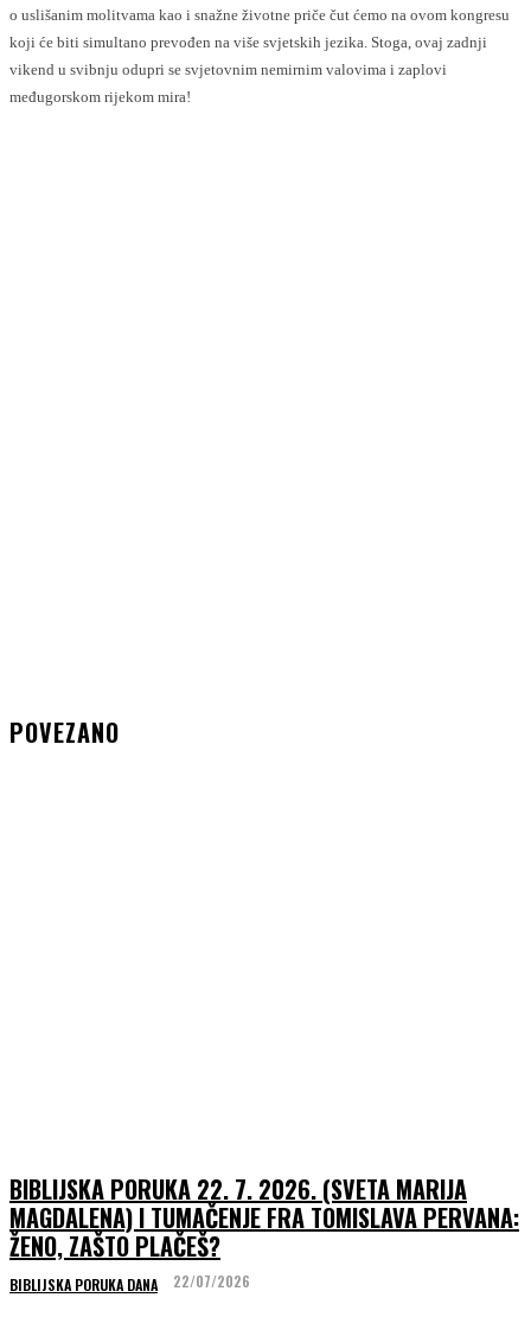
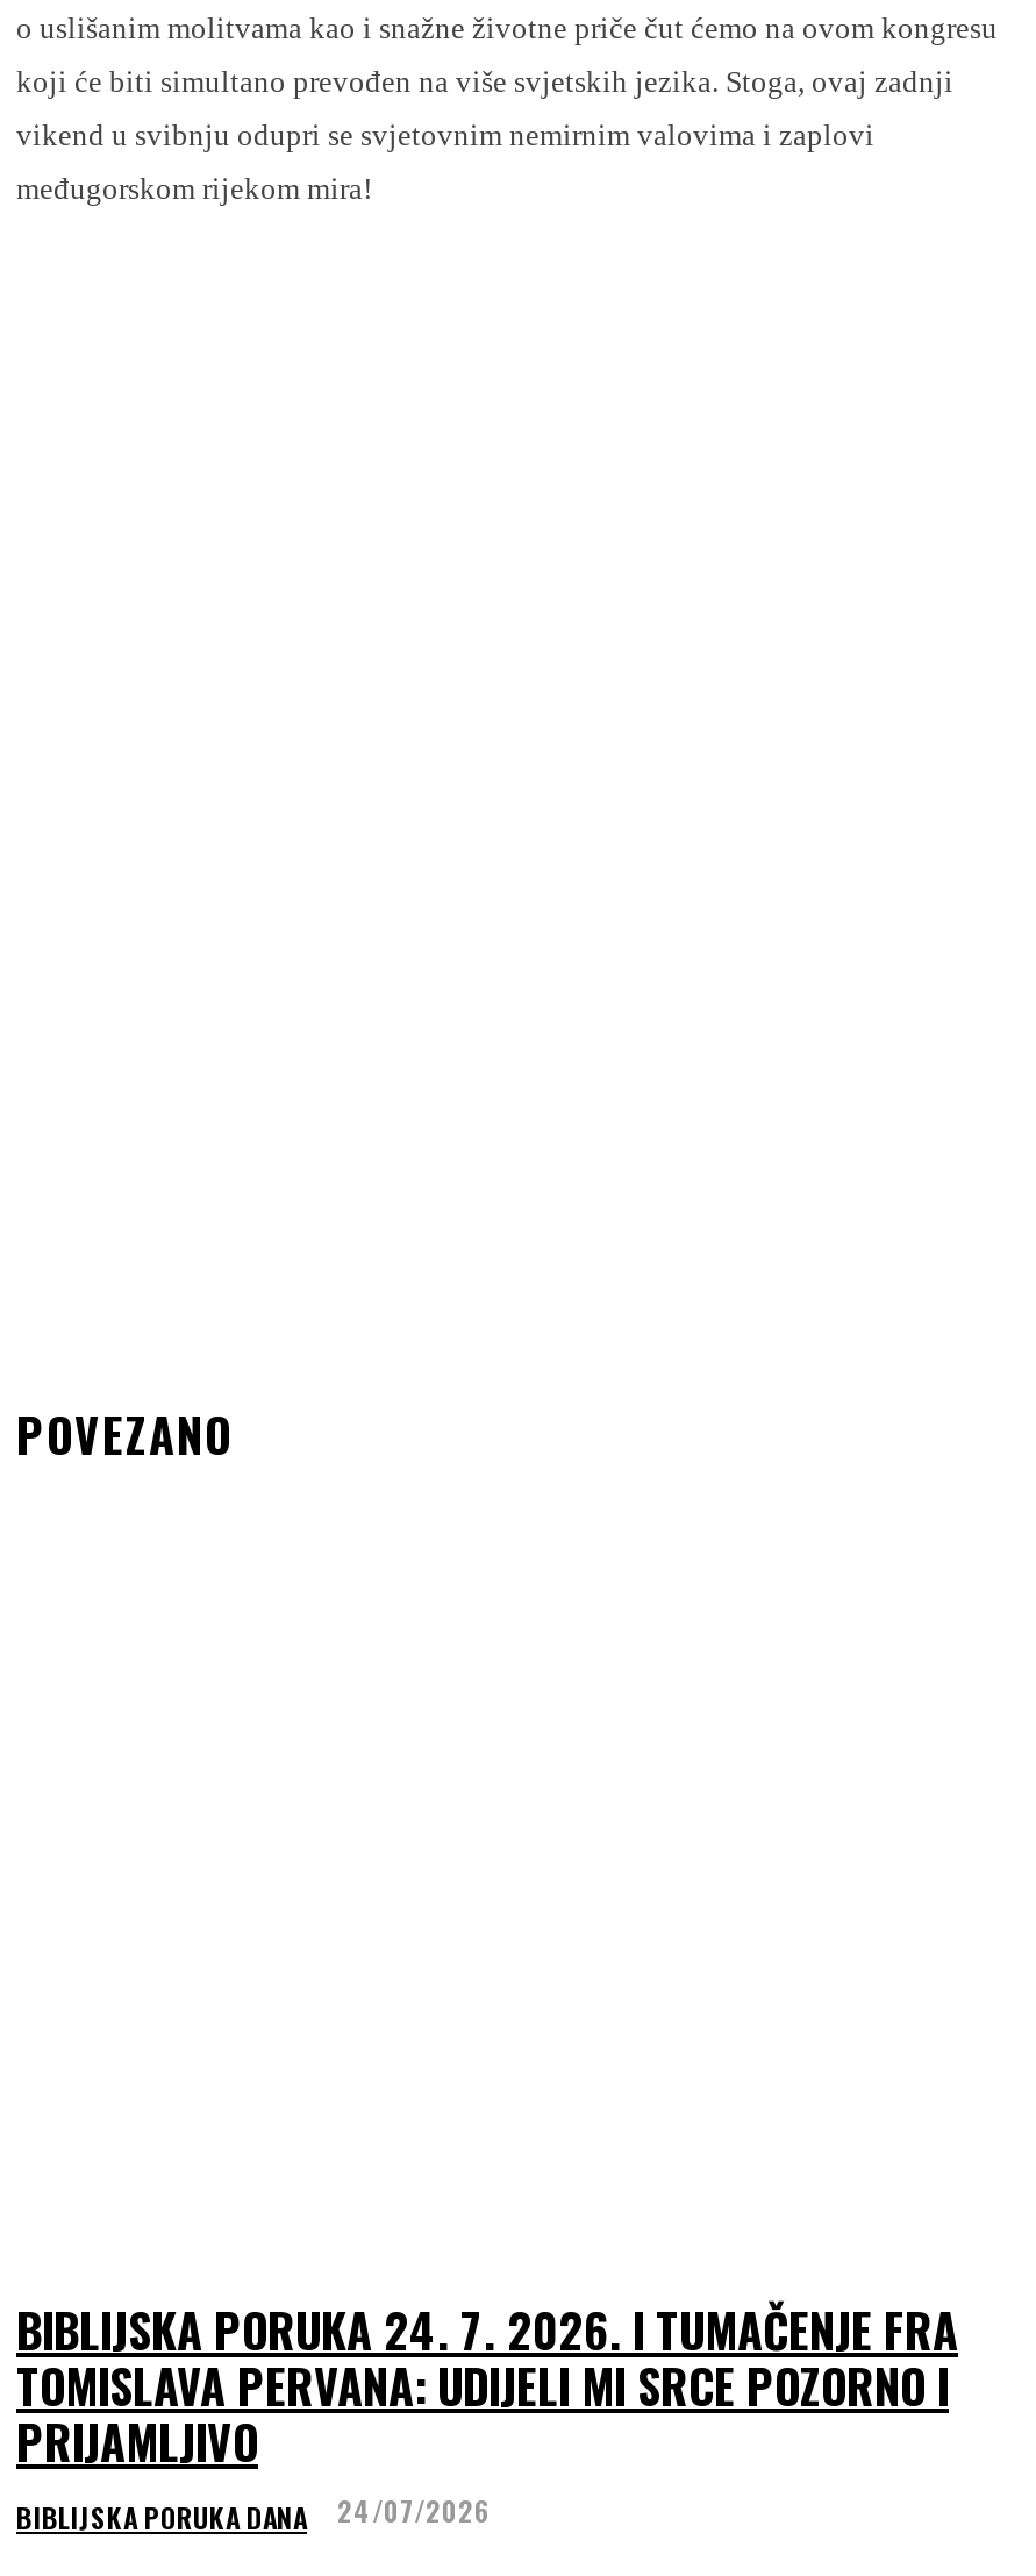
[9,1172,519,1264] BIBLIJSKA PORUKA 22. 7. 2026. (SVETA MARIJA | MAGDALENA) I TUMAČENJE FRA TOMISLAVA PERVANA: | ŽENO, ZAŠTO PLAČEŠ? -> [16,2295,958,2477] BIBLIJSKA PORUKA 24. 7. 2026. I TUMAČENJE FRA | TOMISLAVA PERVANA: UDIJELI MI SRCE POZORNO I | PRIJAMLJIVO
[9,1271,250,1295] BIBLIJSKA PORUKA DANA 22/07/2026 -> [16,2491,491,2537] BIBLIJSKA PORUKA DANA 24/07/2026

